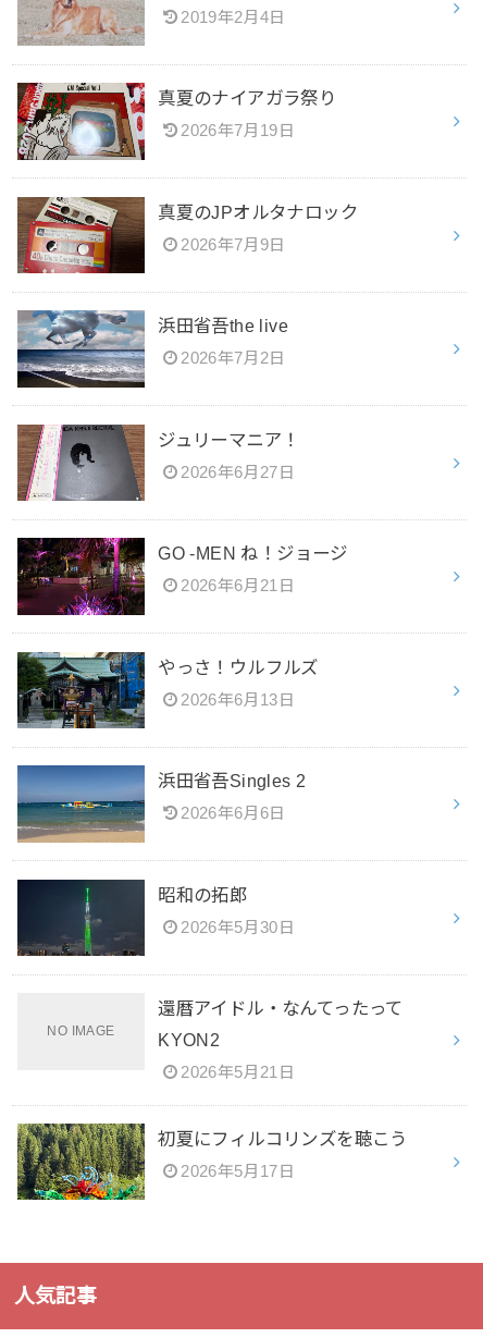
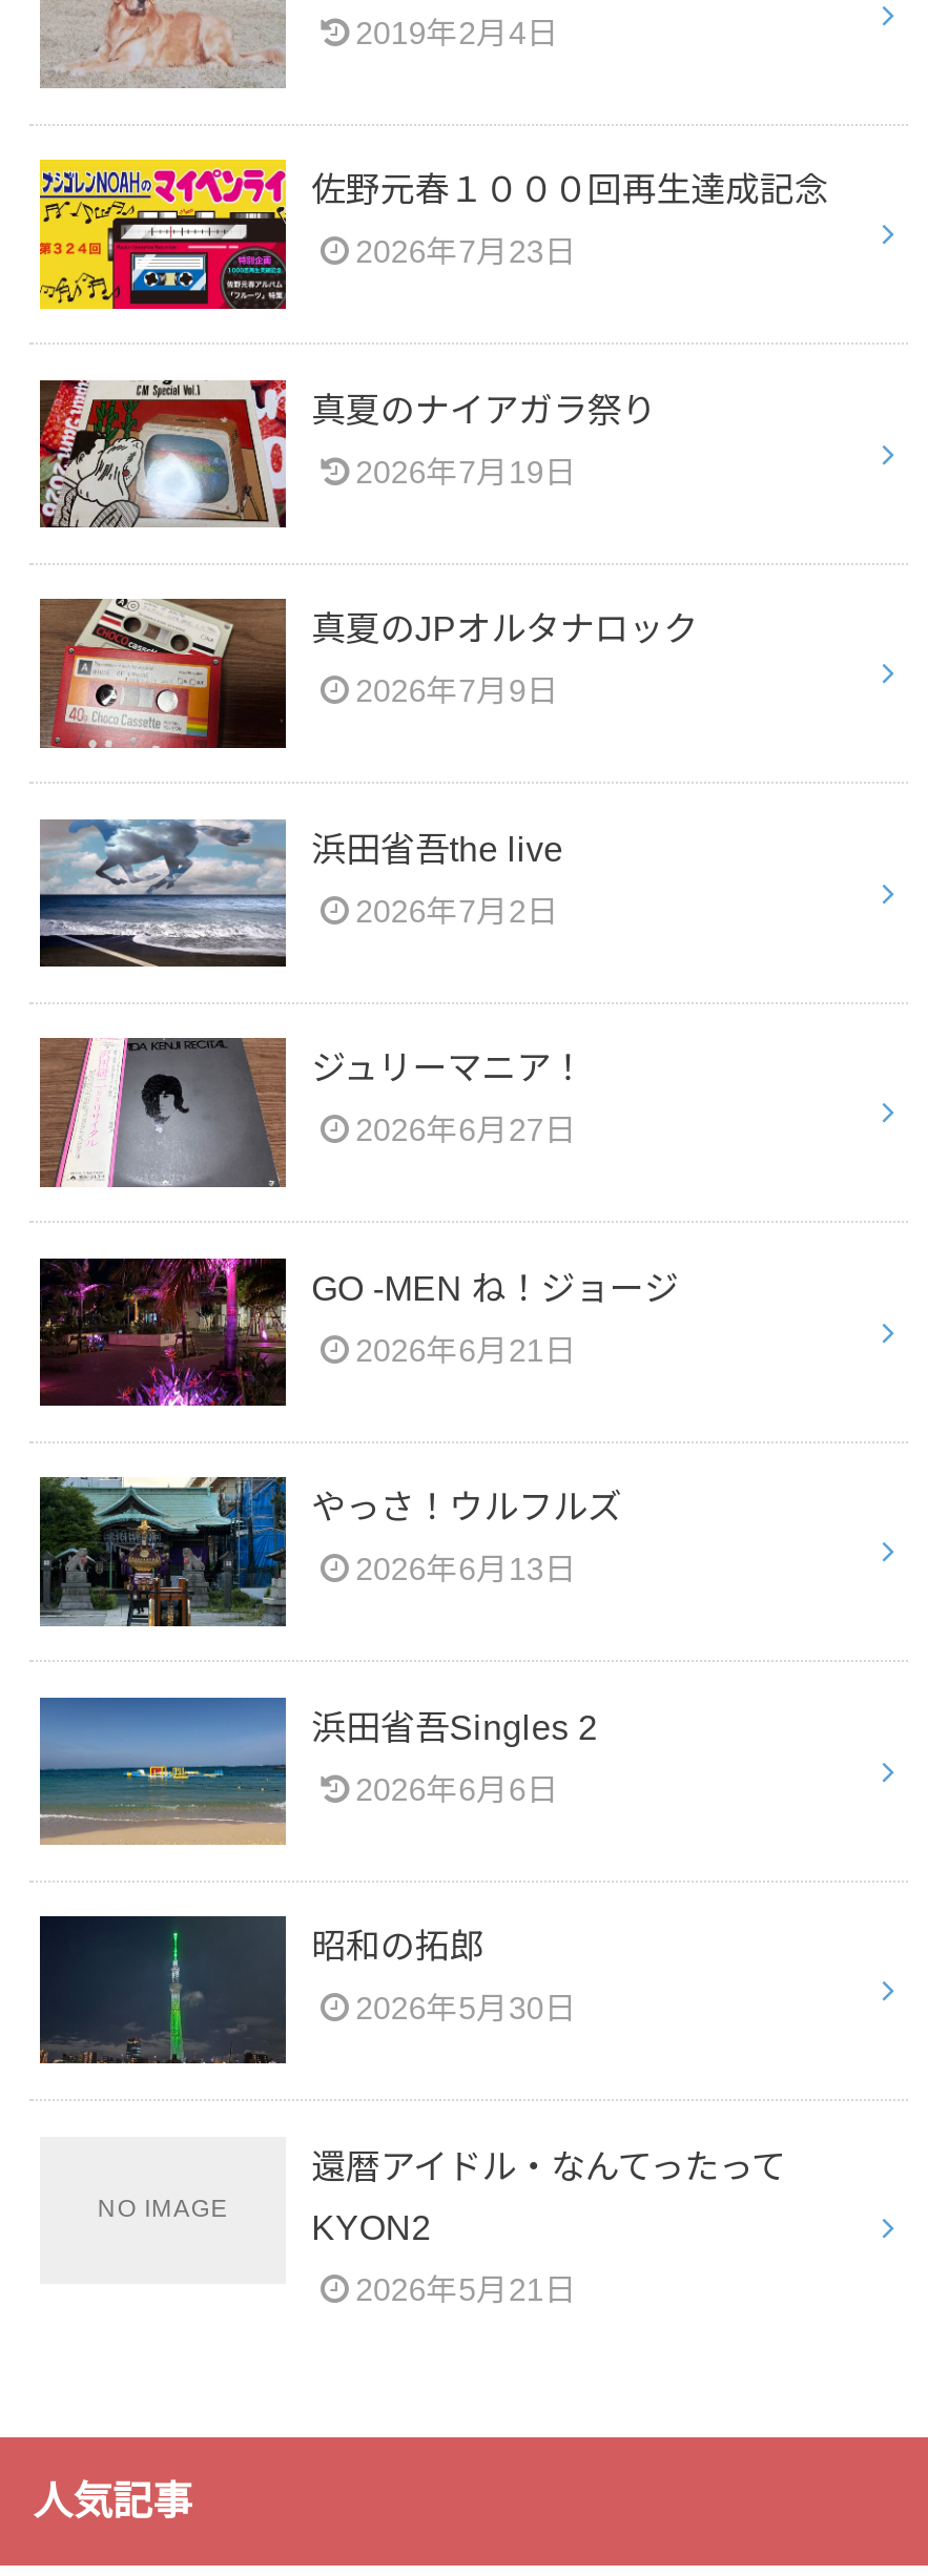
none -> [38,158,829,311] [image] | 佐野元春１０００回再生達成記念 | 2026年7月23日
moved [15,83,403,1081] -> [36,378,786,2307]: [image] | 真夏のナイアガラ祭り | 2026年7月19日 | ... | KYON2 | 2026年5月21日
[16,1122,408,1201] [image] | 初夏にフィルコリンズを聴こう | 2026年5月17日 -> none

